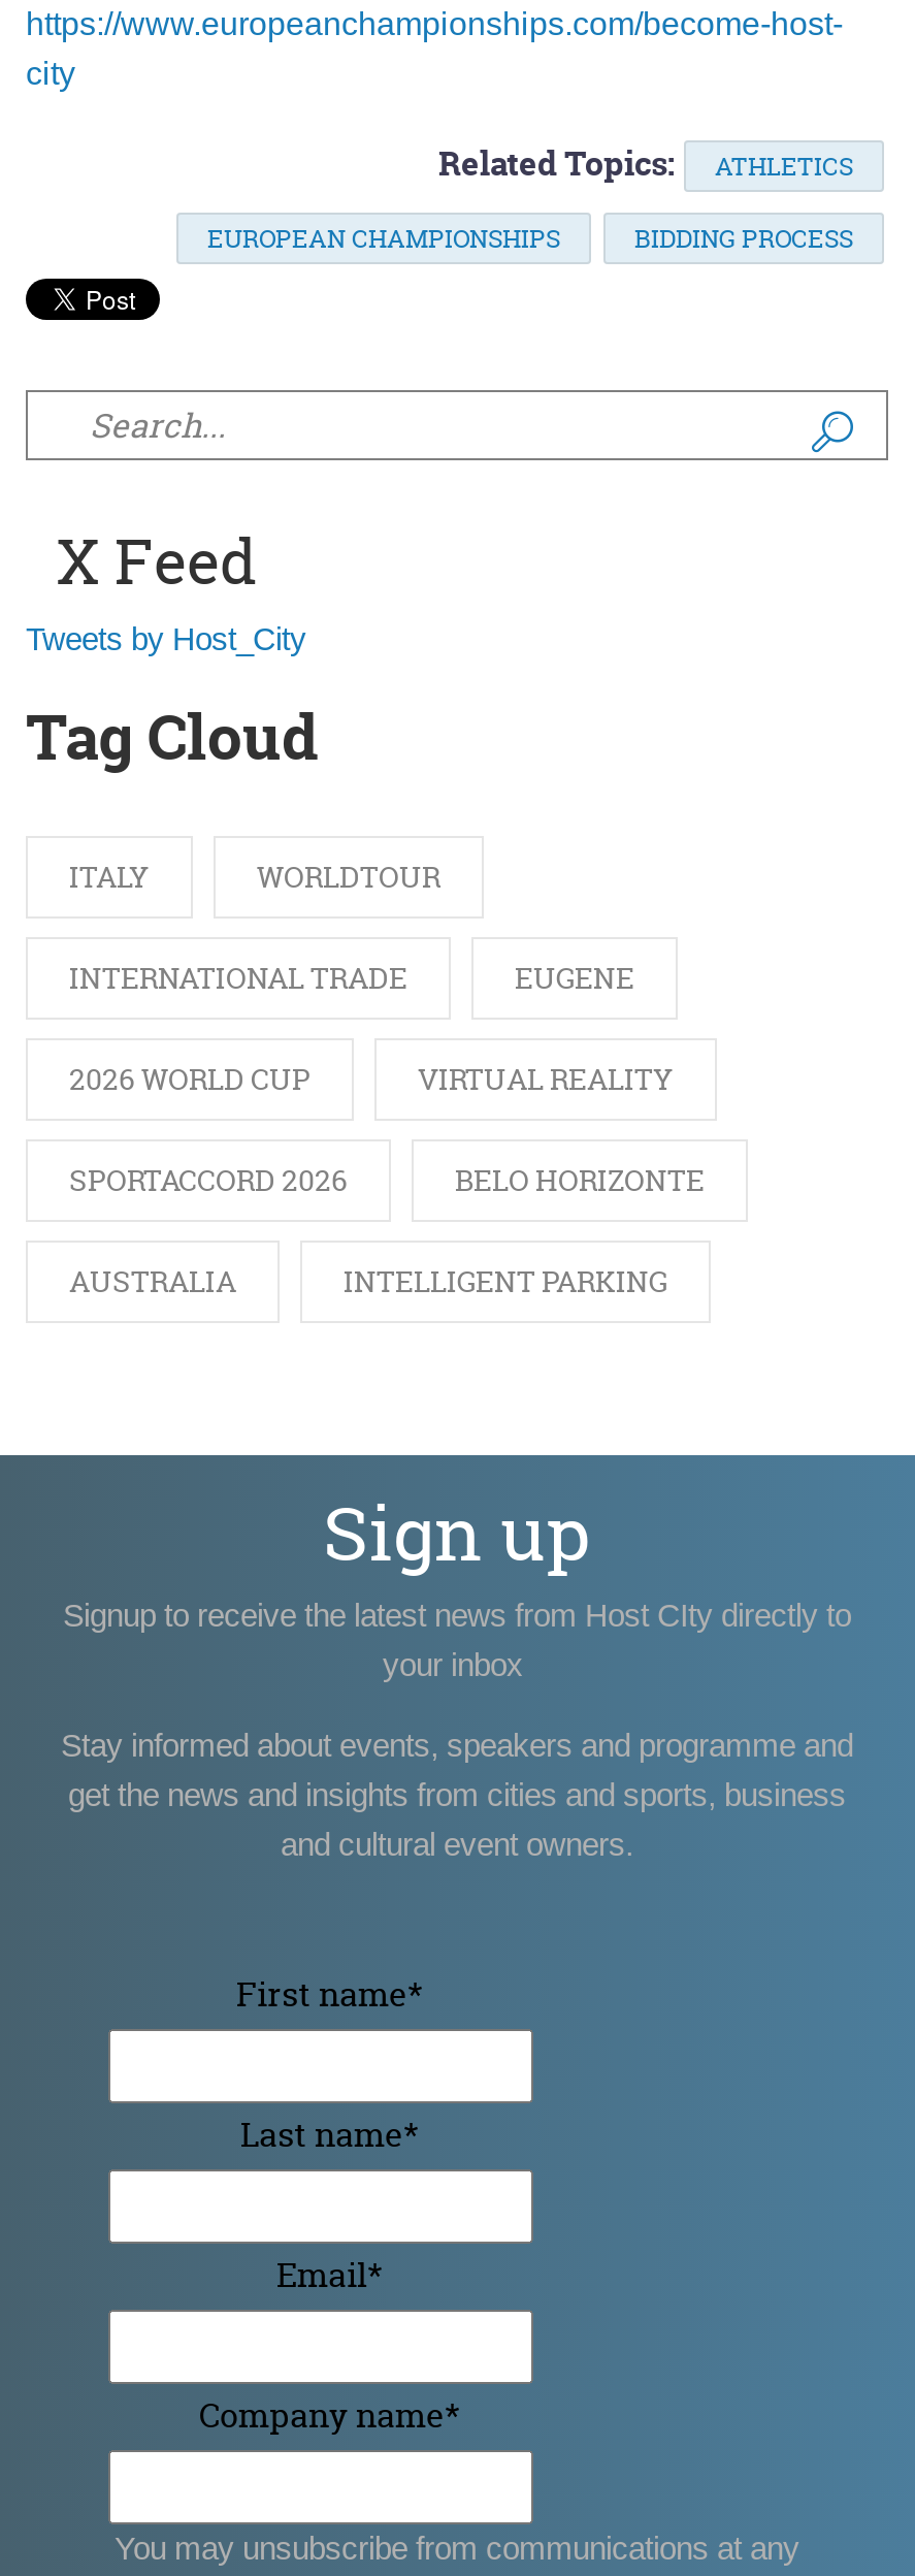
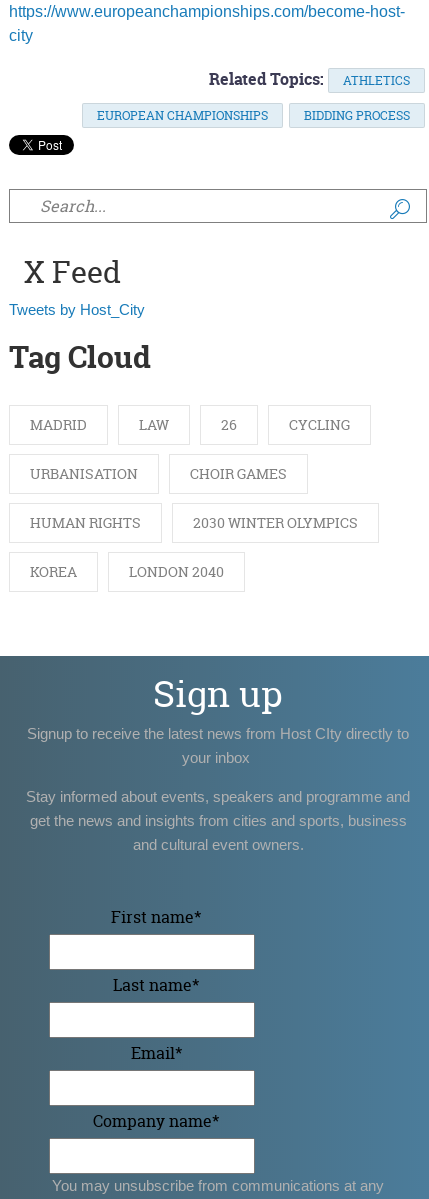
[69,856,705,1300] ITALY | WORLDTOUR | INTERNATIONAL TRADE | EUGENE | 2026 WORLD CUP | VIRTUAL REALITY | SPORTACCORD 2026 | BELO HORIZONTE | AUSTRALIA | INTELLIGENT PARKING -> [30,415,358,581] MADRID | LAW | 26 | CYCLING | URBANISATION | CHOIR GAMES | HUMAN RIGHTS | 2030 WINTER OLYMPICS | KOREA | LONDON 2040

